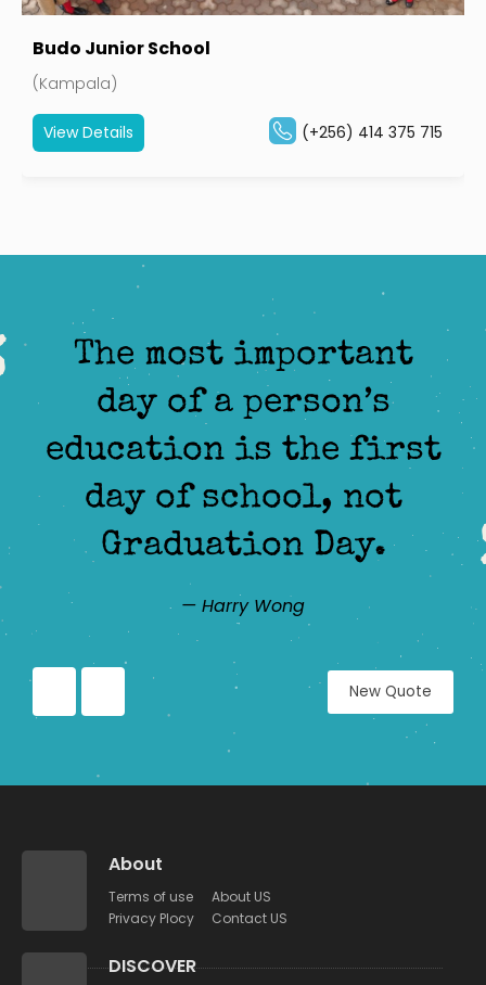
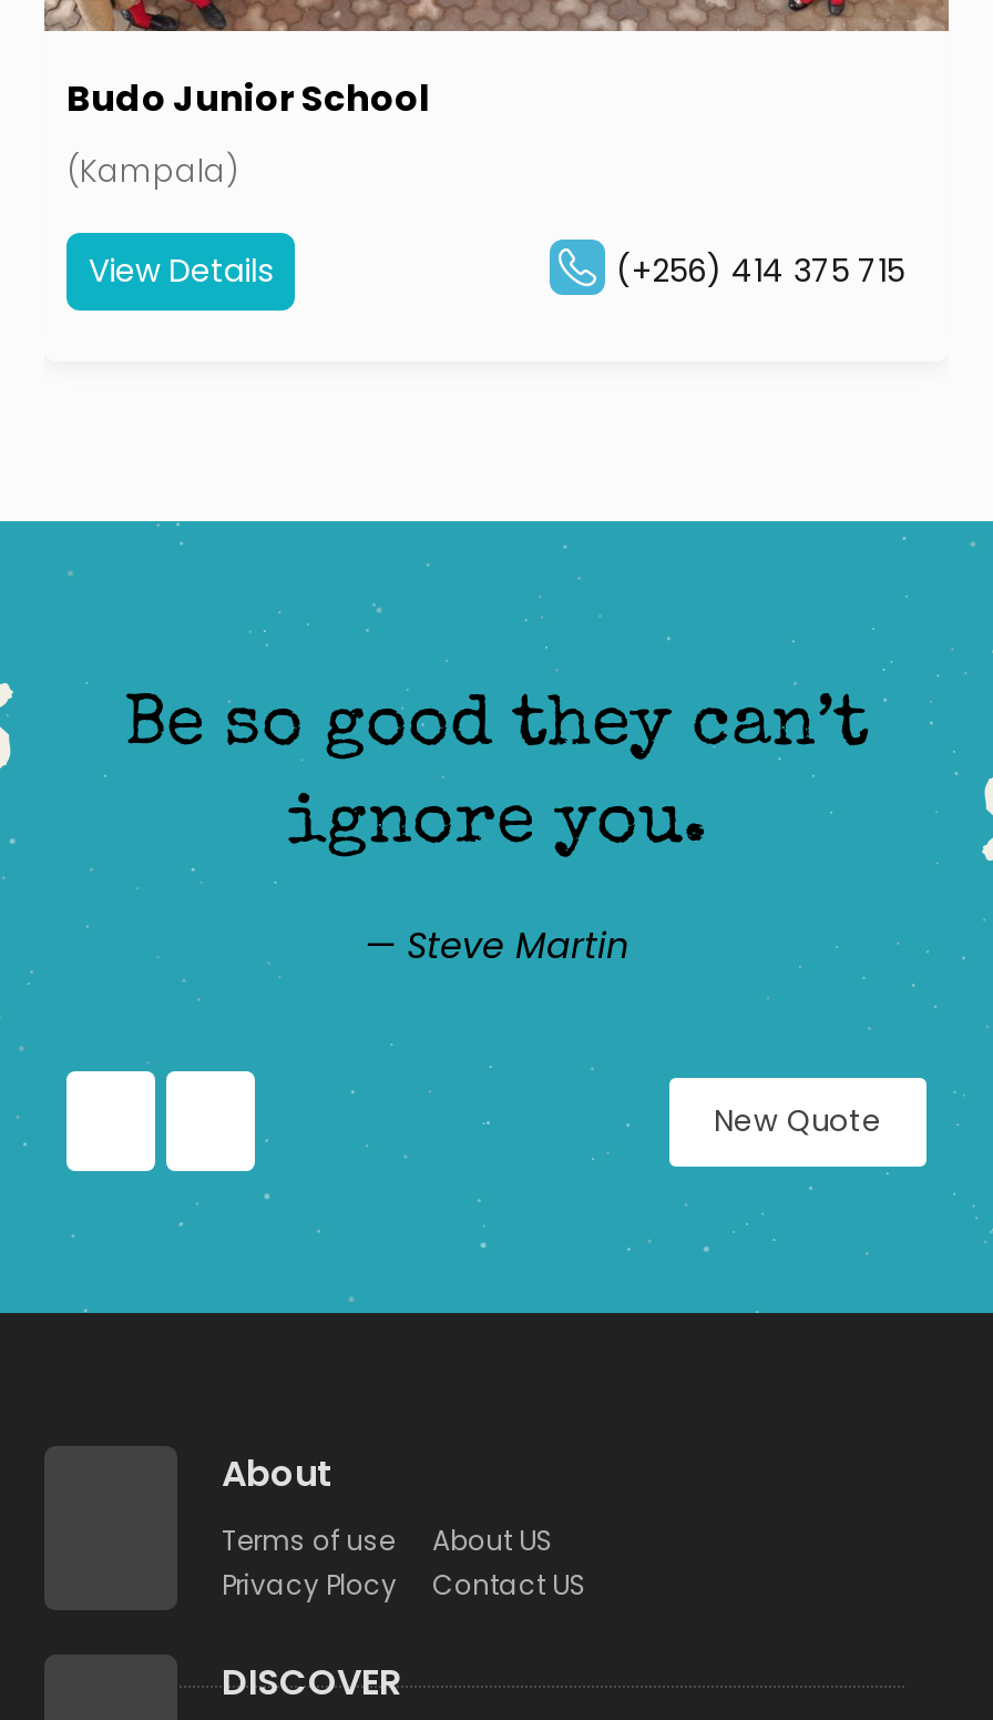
[45,338,441,565] The most important | day of a person’s | education is the first | day of school, not | Graduation Day. -> [124,692,869,863] Be so good they can’t | ignore you.
[181,593,305,618] — Harry Wong -> [365,920,628,971] — Steve Martin

